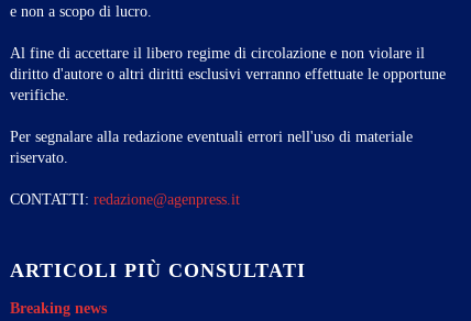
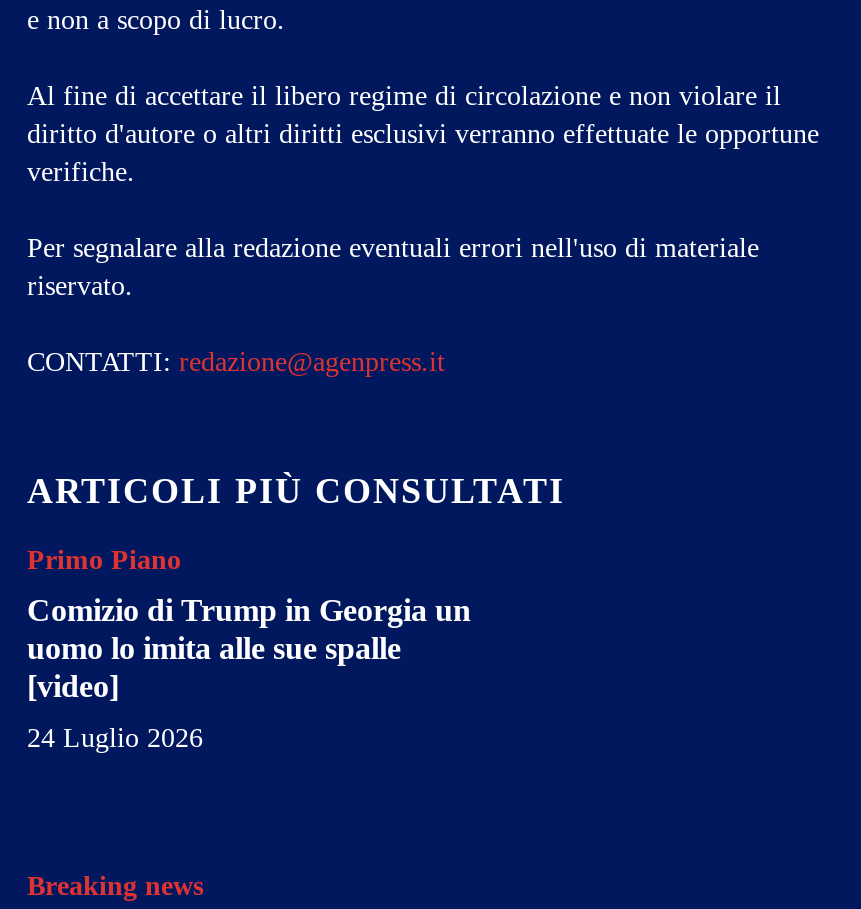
none -> [27,545,471,753] Primo Piano | Comizio di Trump in Georgia un | uomo lo imita alle sue spalle | [video] | 24 Luglio 2026

